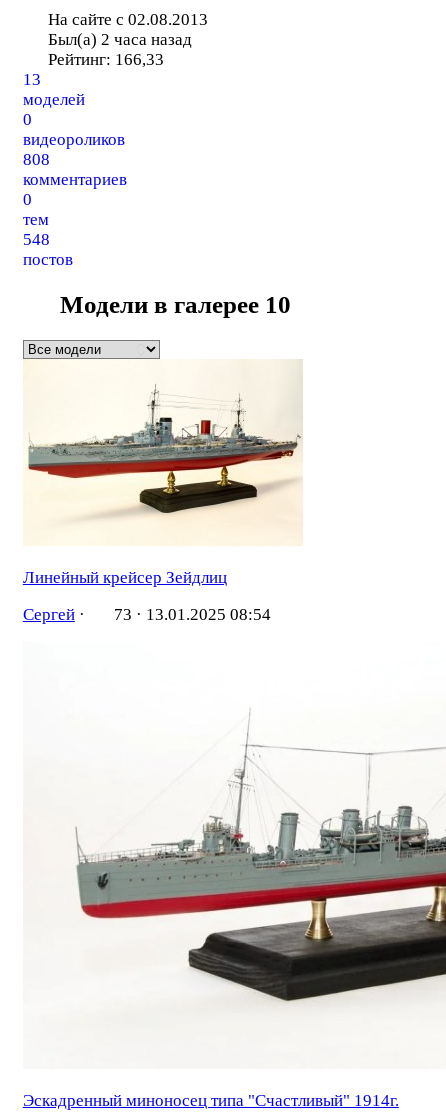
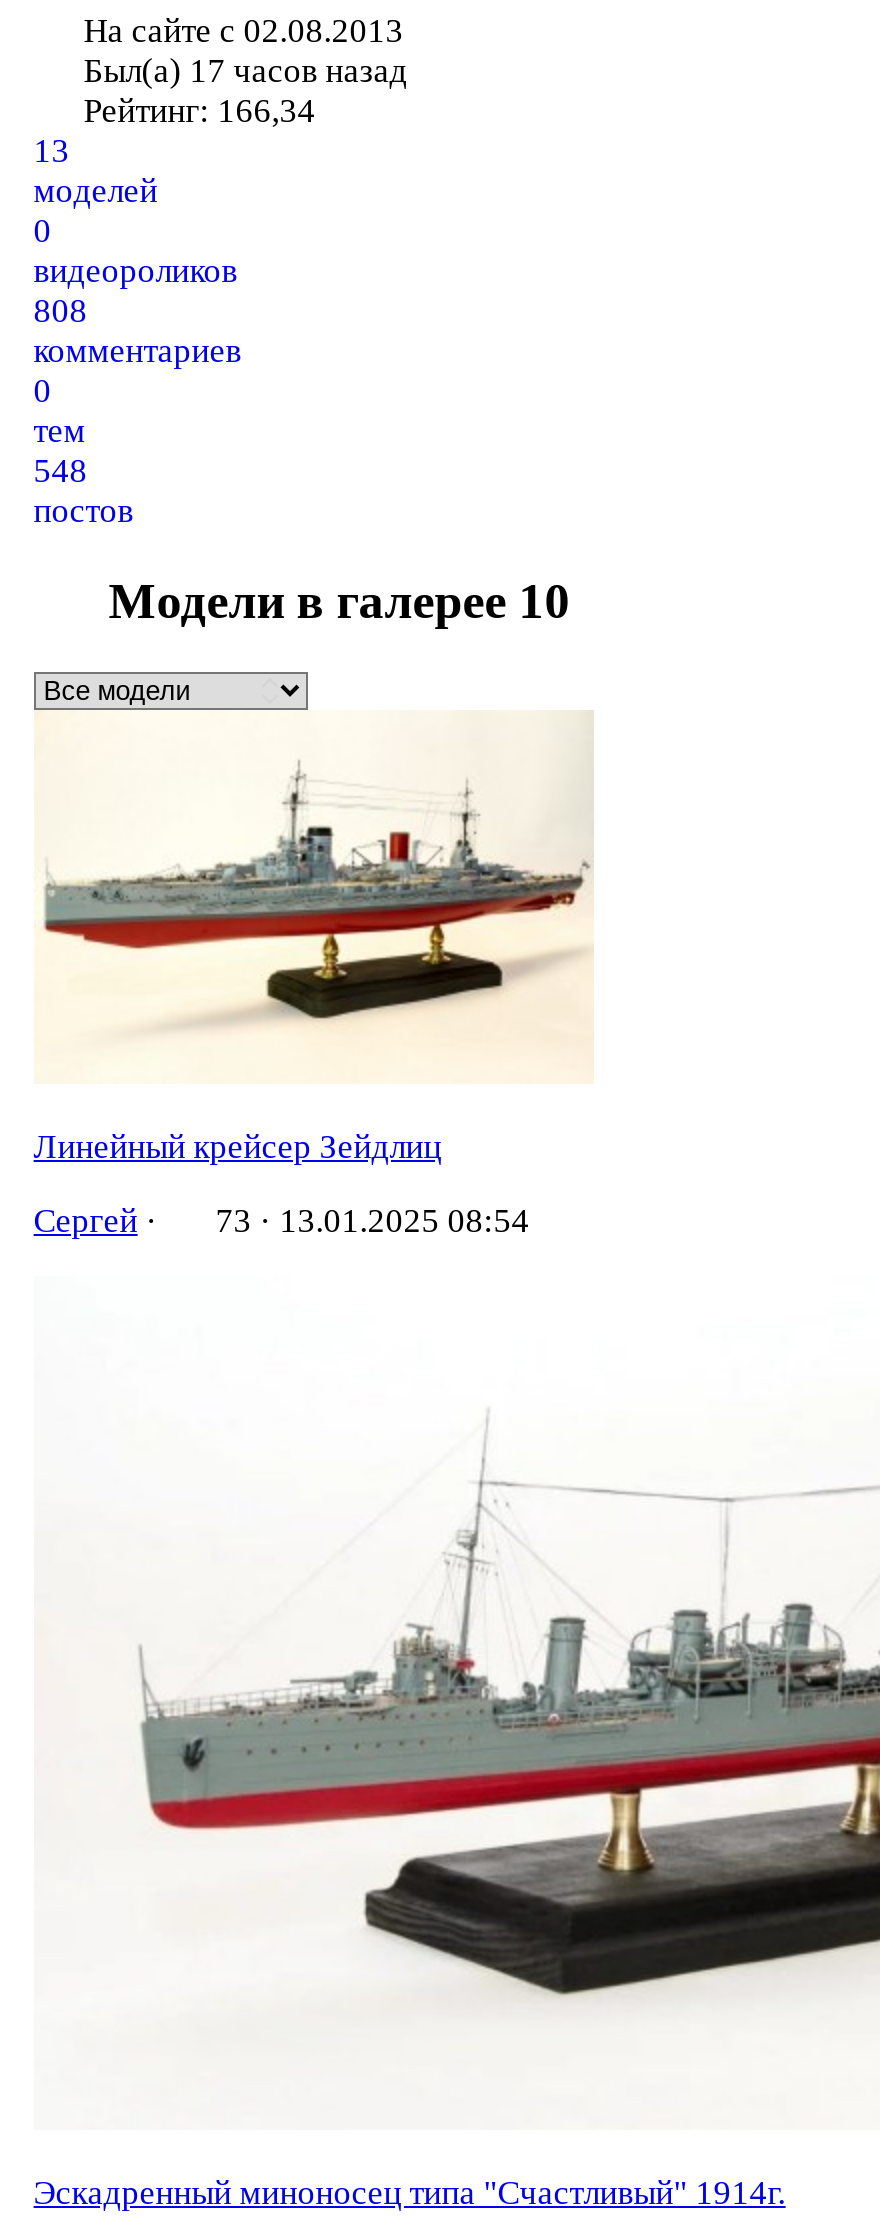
[48,30,192,49] Был(а) 2 часа назад -> [84,51,408,89] Был(а) 17 часов назад
[48,50,164,69] Рейтинг: 166,33 -> [84,91,316,129] Рейтинг: 166,34

